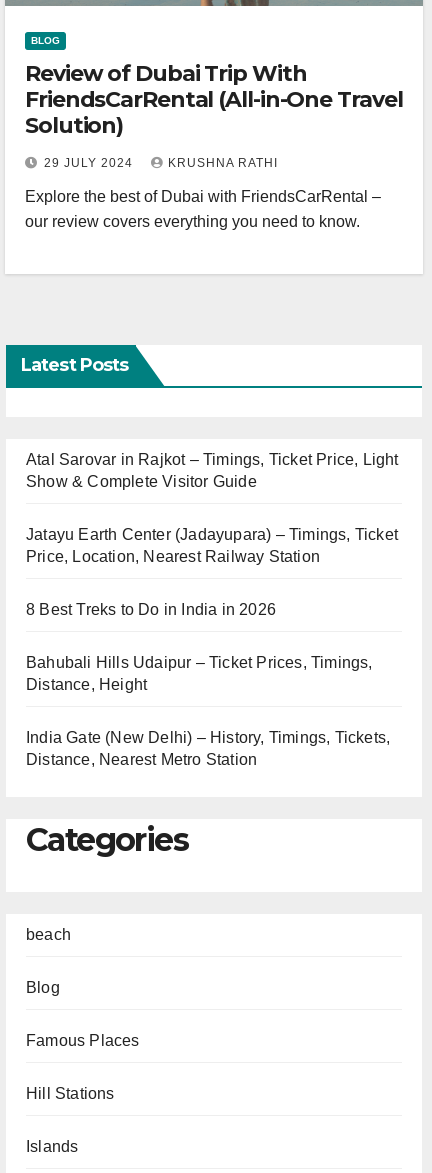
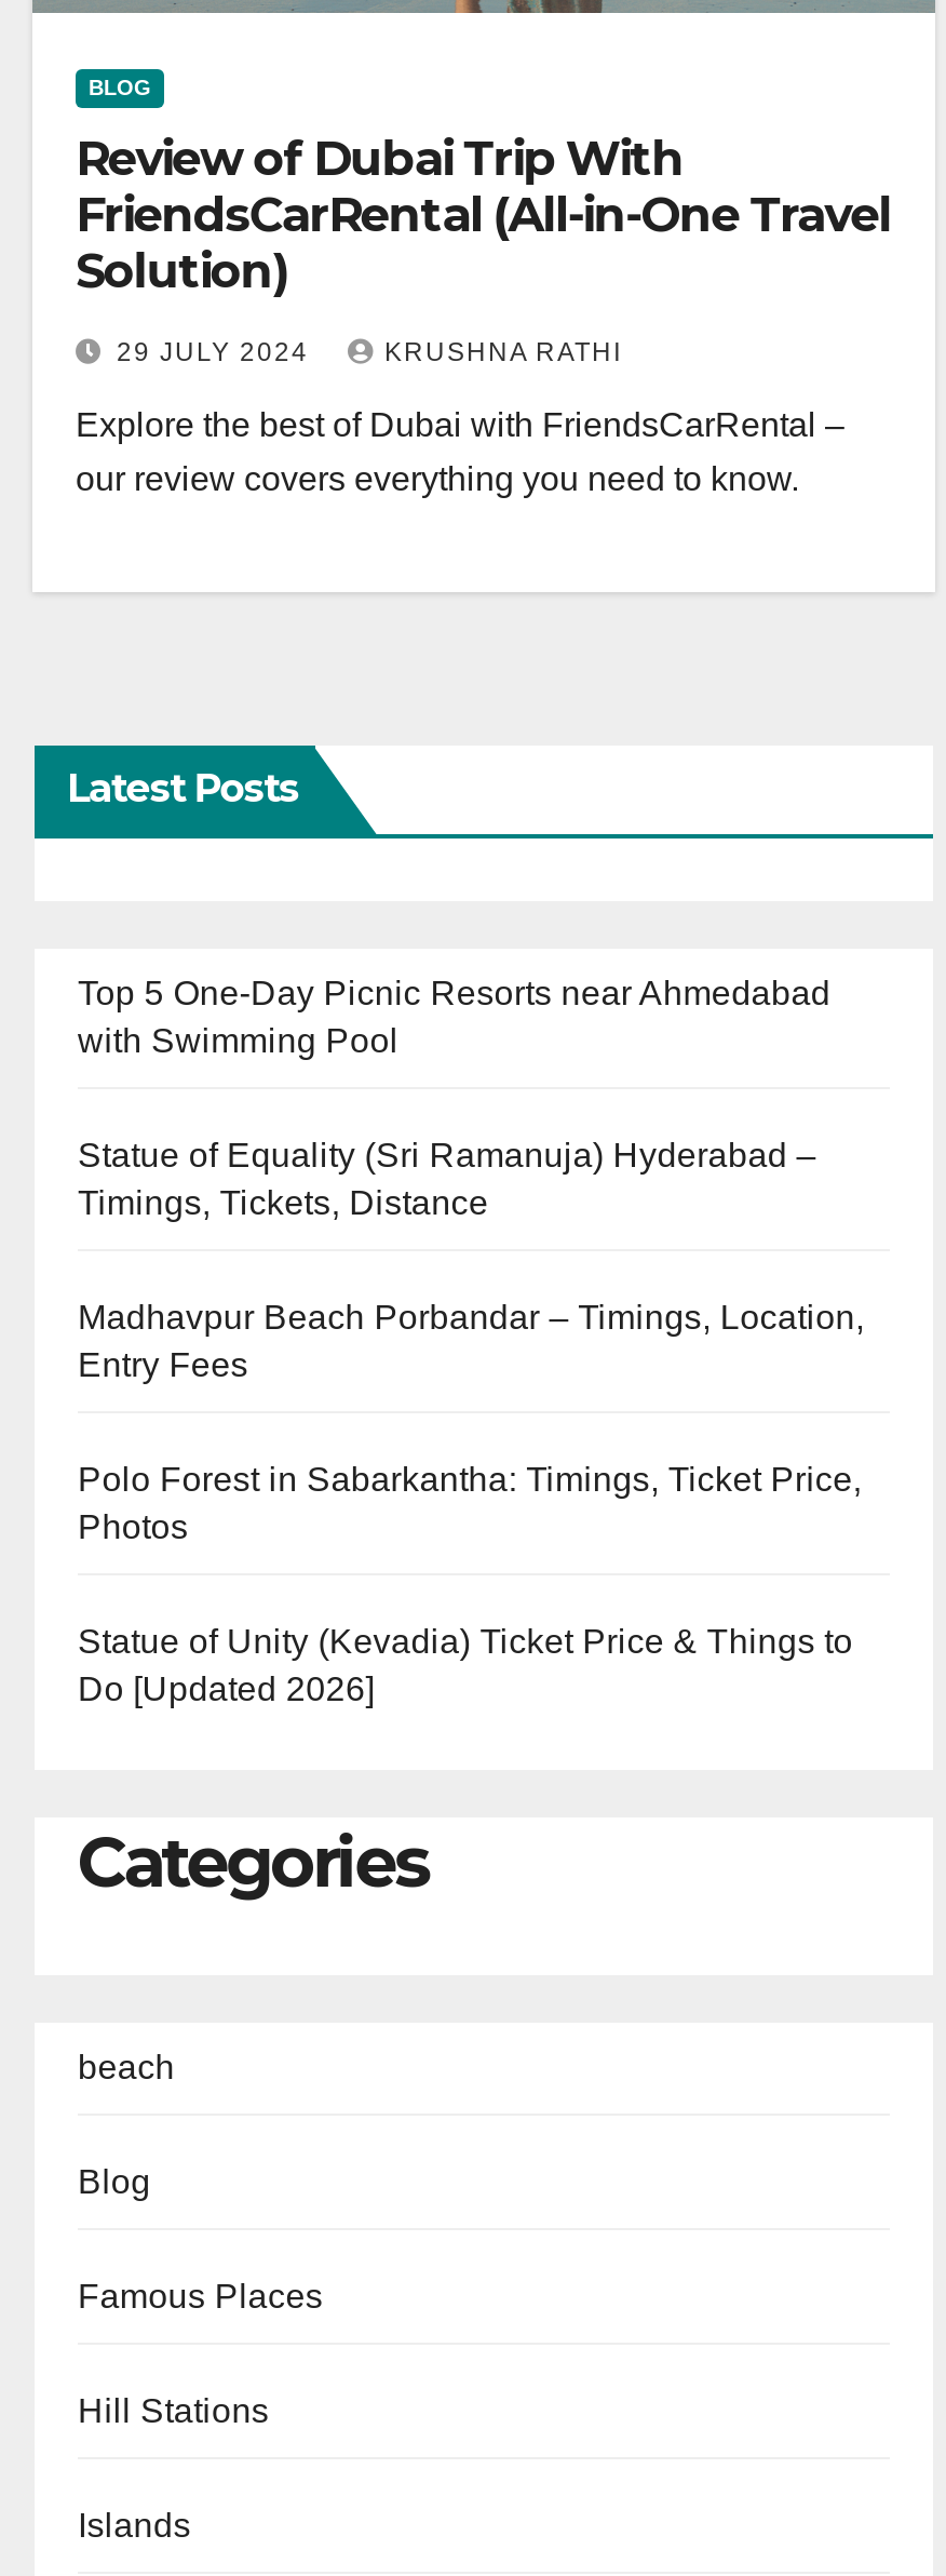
[26,451,399,490] Atal Sarovar in Rajkot – Timings, Ticket Price, Light | Show & Complete Visitor Guide -> [78,975,831,1059] Top 5 One-Day Picnic Resorts near Ahmedabad | with Swimming Pool
[26,526,398,565] Jatayu Earth Center (Jadayupara) – Timings, Ticket | Price, Location, Nearest Railway Station -> [78,1137,816,1221] Statue of Equality (Sri Ramanuja) Hyderabad – | Timings, Tickets, Distance
[26,601,276,618] 8 Best Treks to Do in India in 2026 -> [78,1299,864,1383] Madhavpur Beach Porbandar – Timings, Location, | Entry Fees
[26,654,373,693] Bahubali Hills Udaipur – Ticket Prices, Timings, | Distance, Height -> [78,1461,862,1545] Polo Forest in Sabarkantha: Timings, Ticket Price, | Photos
[26,729,390,768] India Gate (New Delhi) – History, Timings, Tickets, | Distance, Nearest Metro Station -> [78,1623,853,1707] Statue of Unity (Kevadia) Ticket Price & Things to | Do [Updated 2026]

